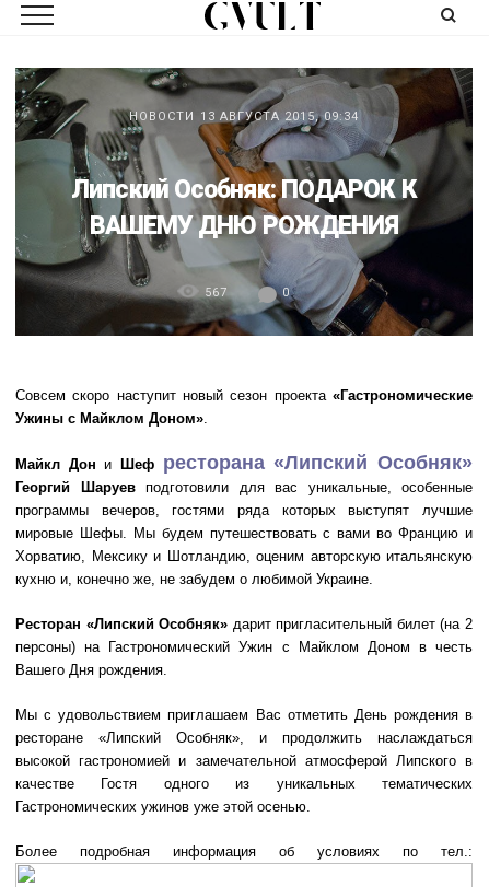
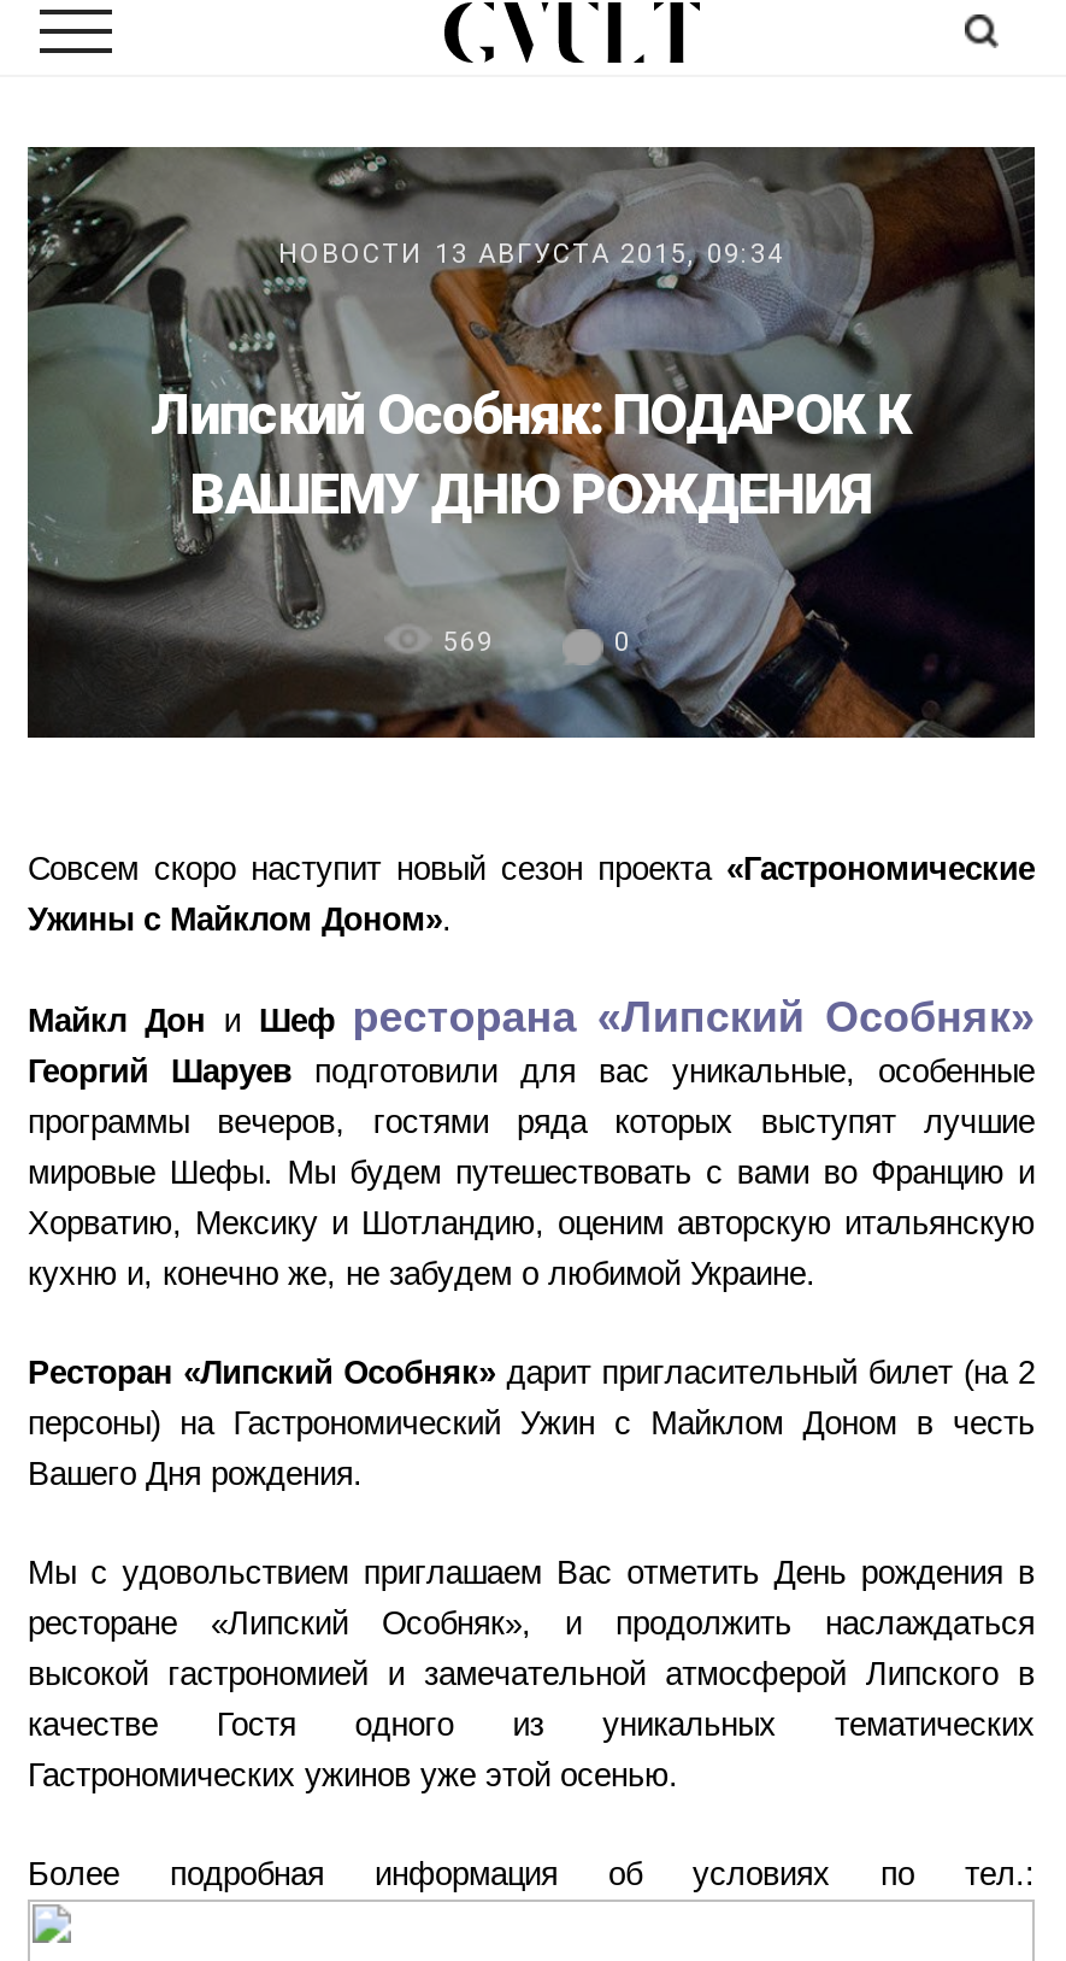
[204,285,227,299] 567 -> [443,626,494,657] 569

